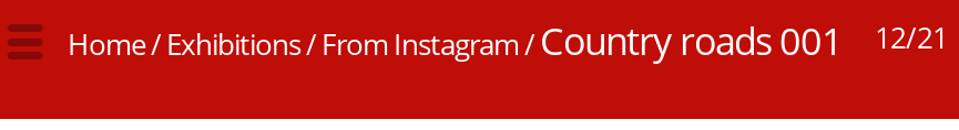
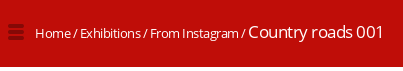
[875,18,948,57] 12/21 -> none

